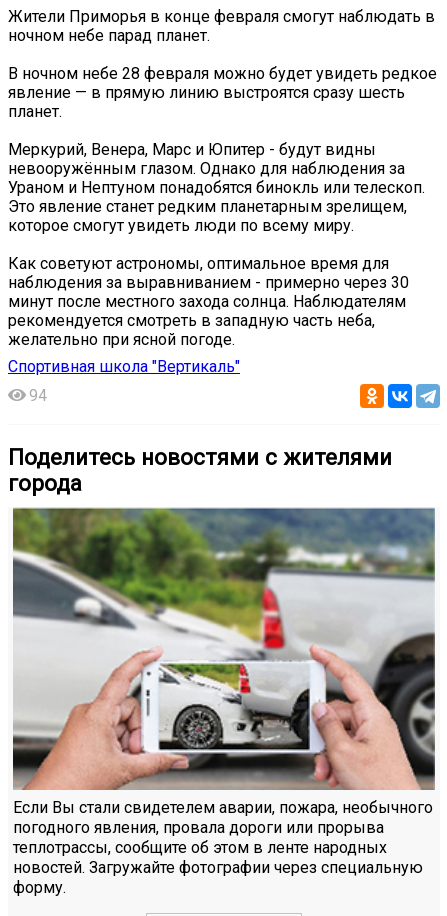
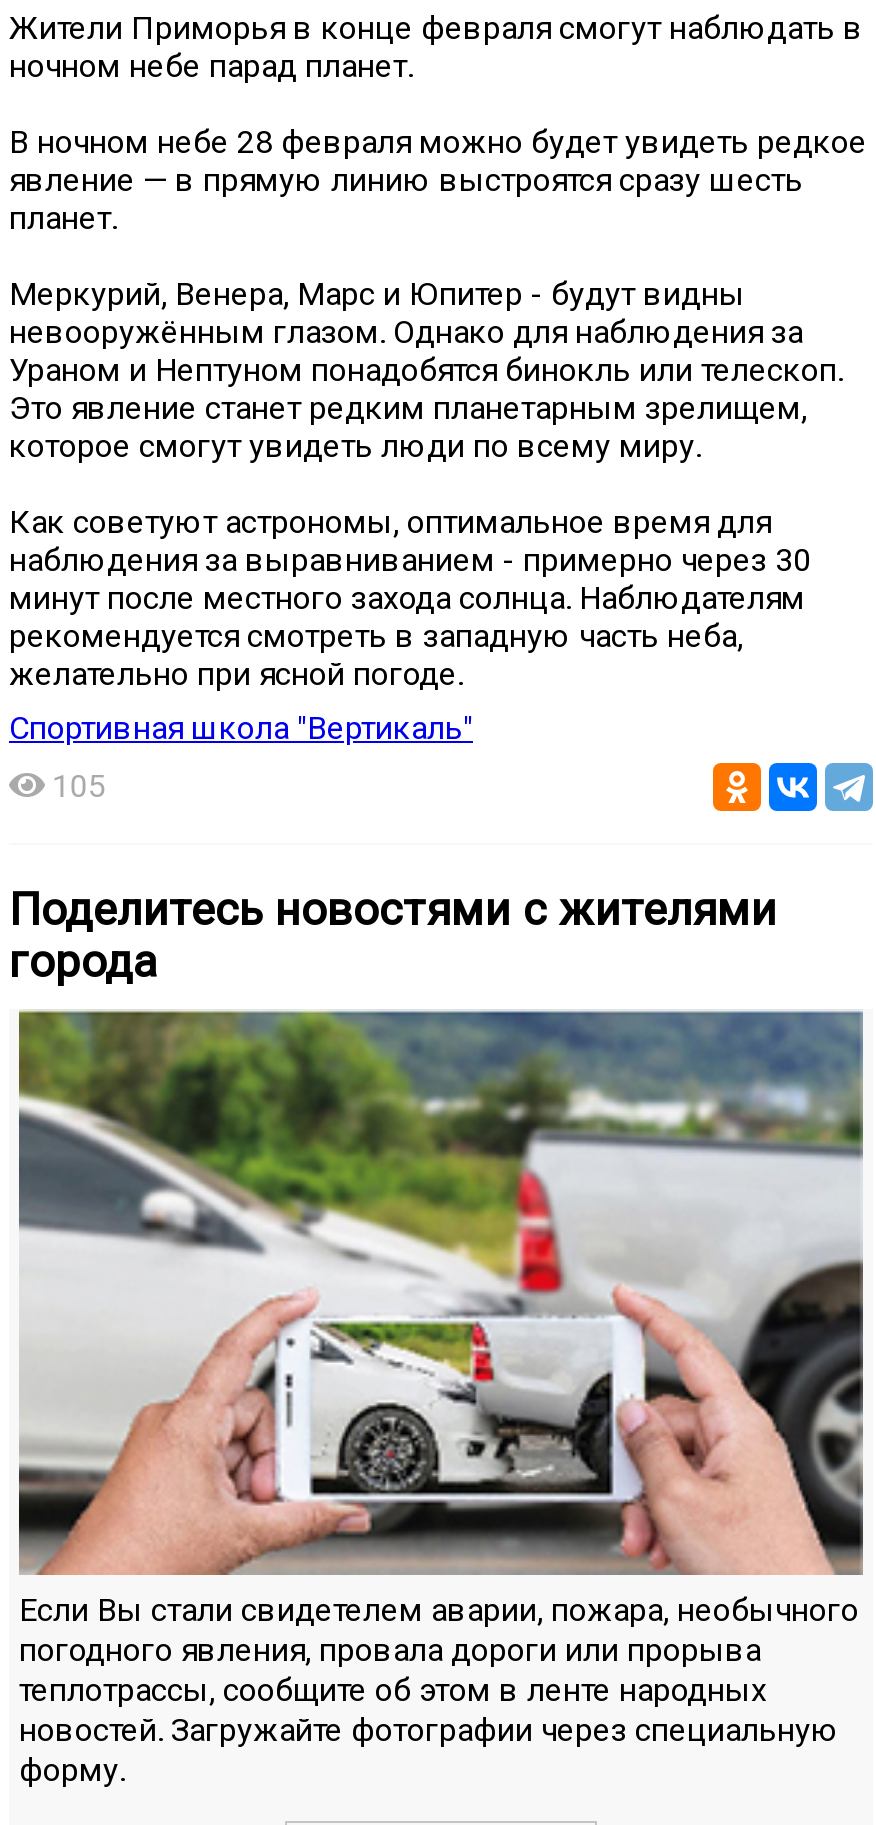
[29,386,47,405] 94 -> [51,768,105,806] 105

